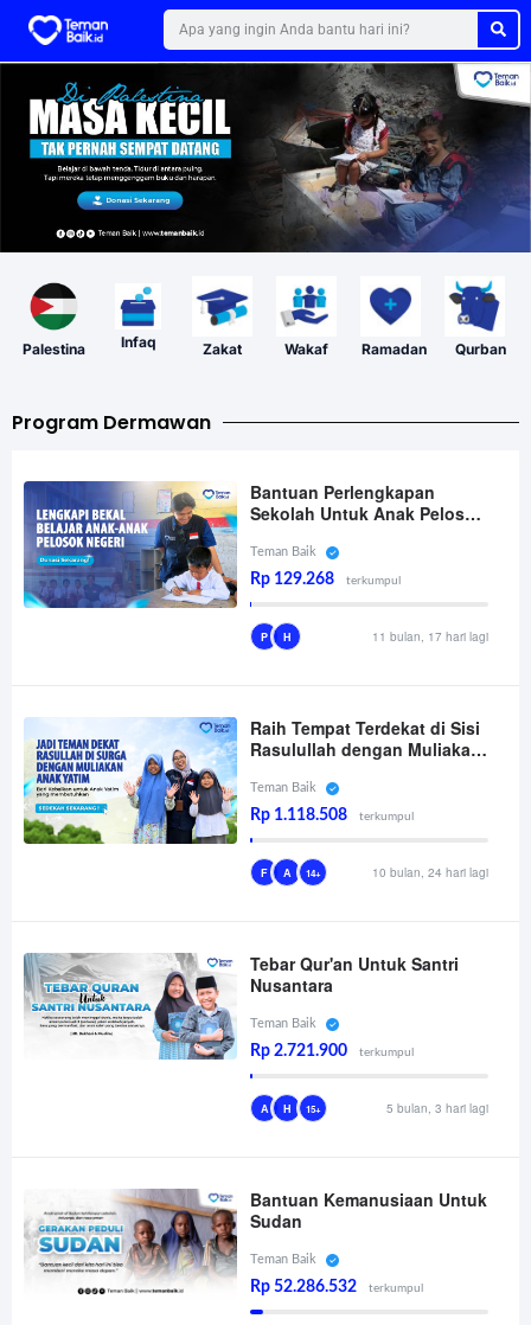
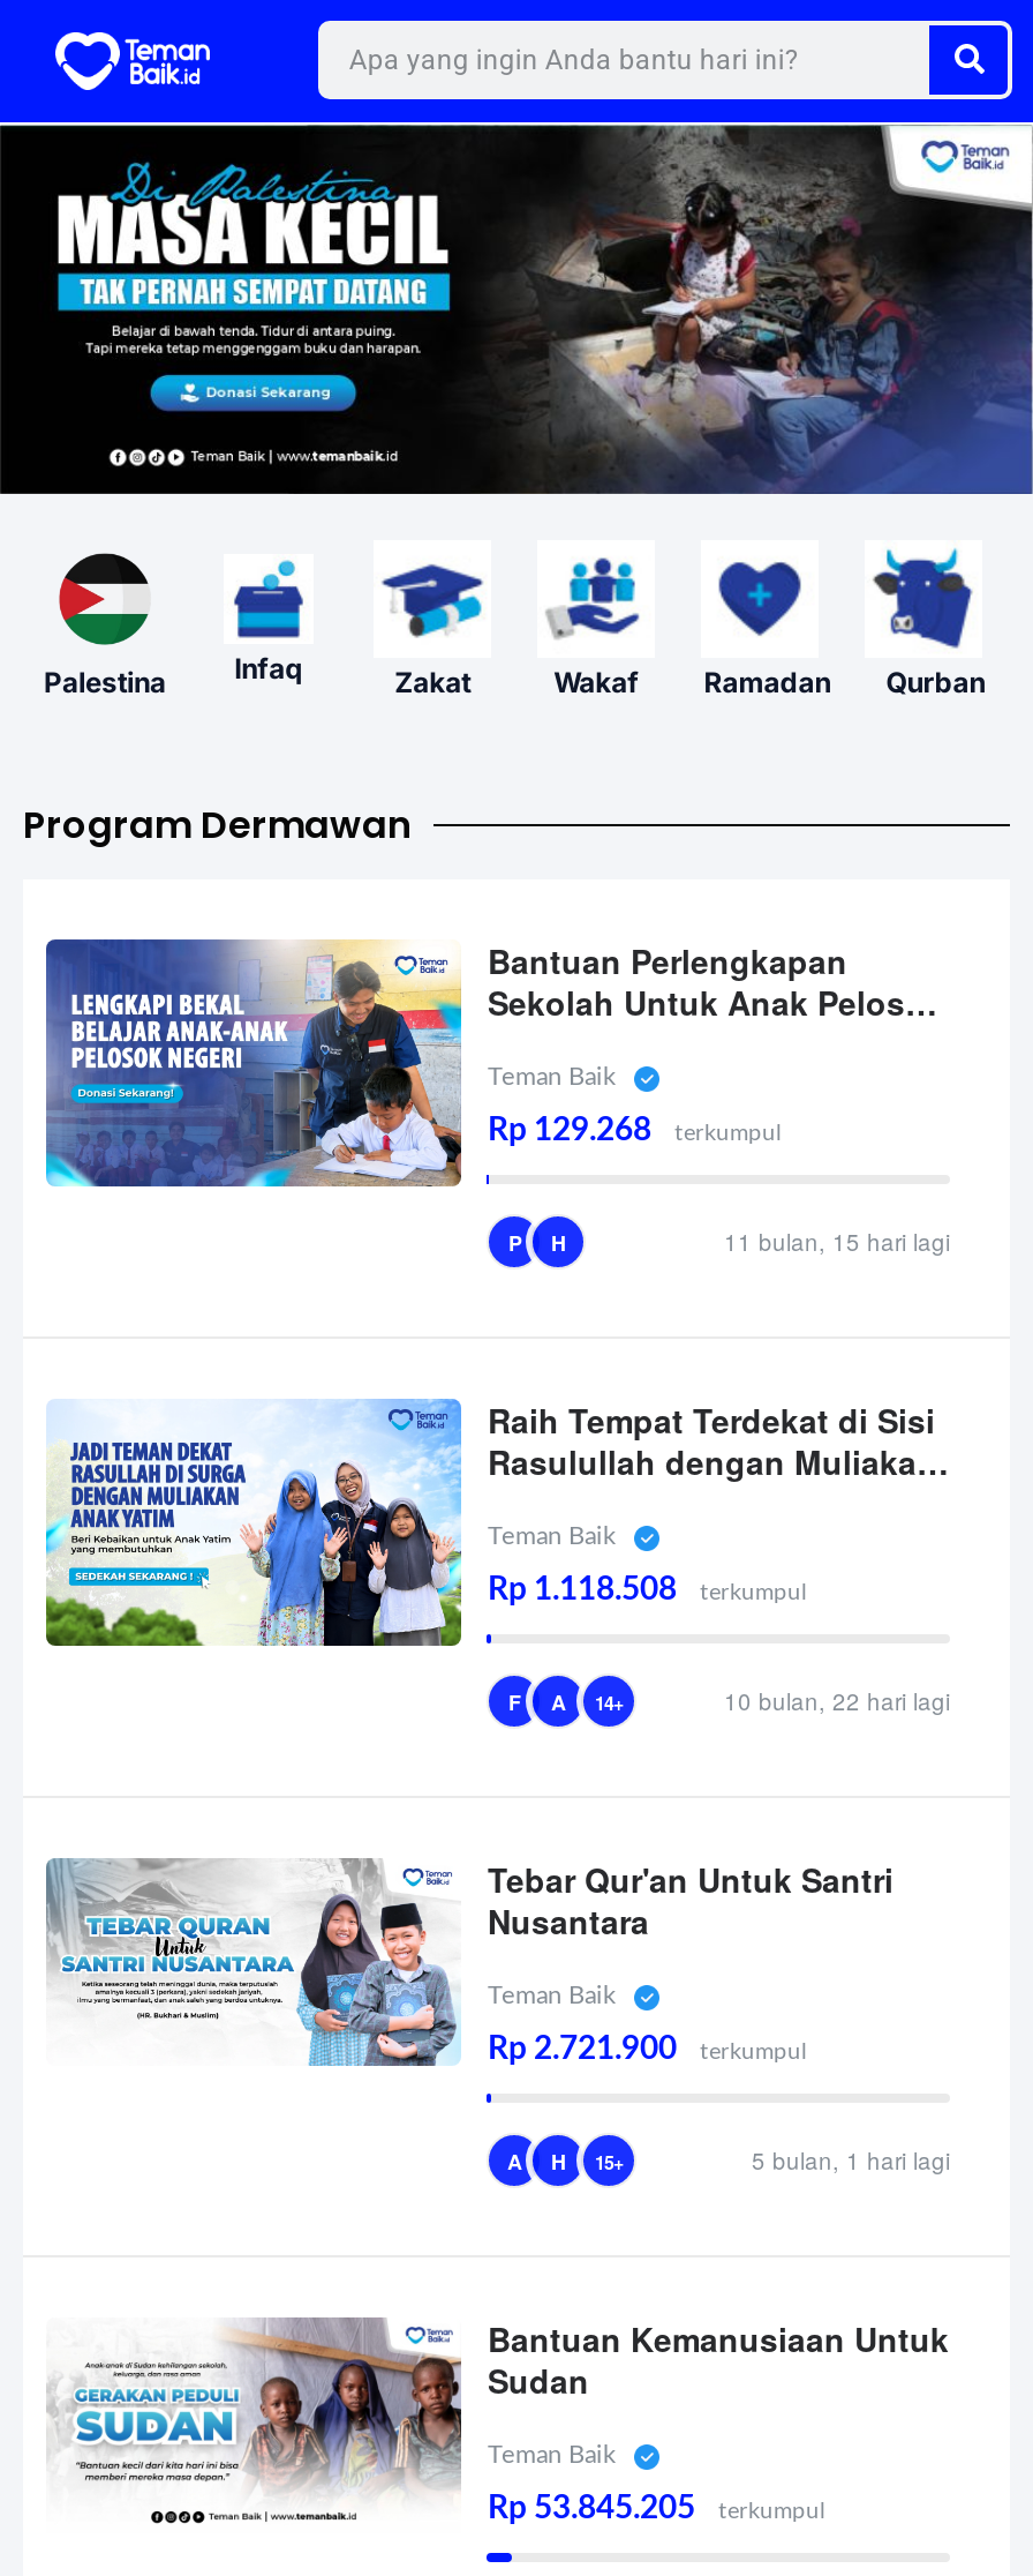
[372,628,488,644] 11 bulan, 17 hari lagi -> [724,1225,950,1258] 11 bulan, 15 hari lagi
[372,864,488,880] 10 bulan, 24 hari lagi -> [724,1685,950,1717] 10 bulan, 22 hari lagi
[386,1100,488,1116] 5 bulan, 3 hari lagi -> [752,2144,950,2176] 5 bulan, 1 hari lagi
[251,1279,424,1295] Rp 52.286.532 terkumpul -> [487,2492,824,2525] Rp 53.845.205 terkumpul

